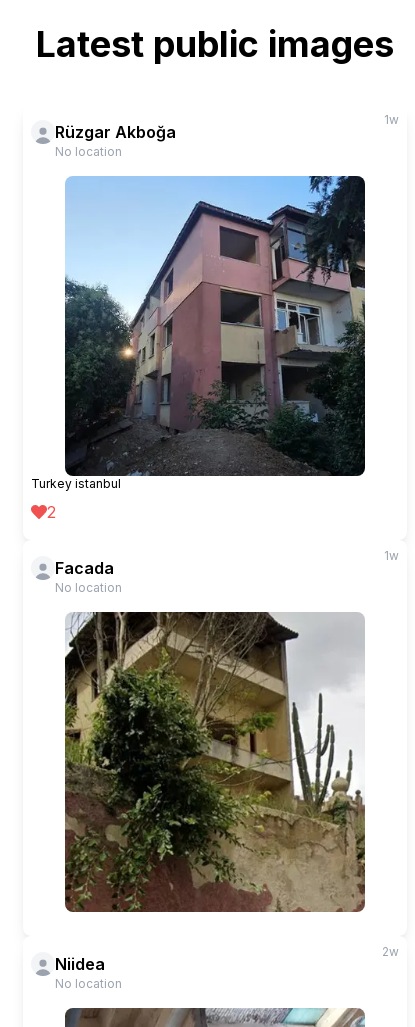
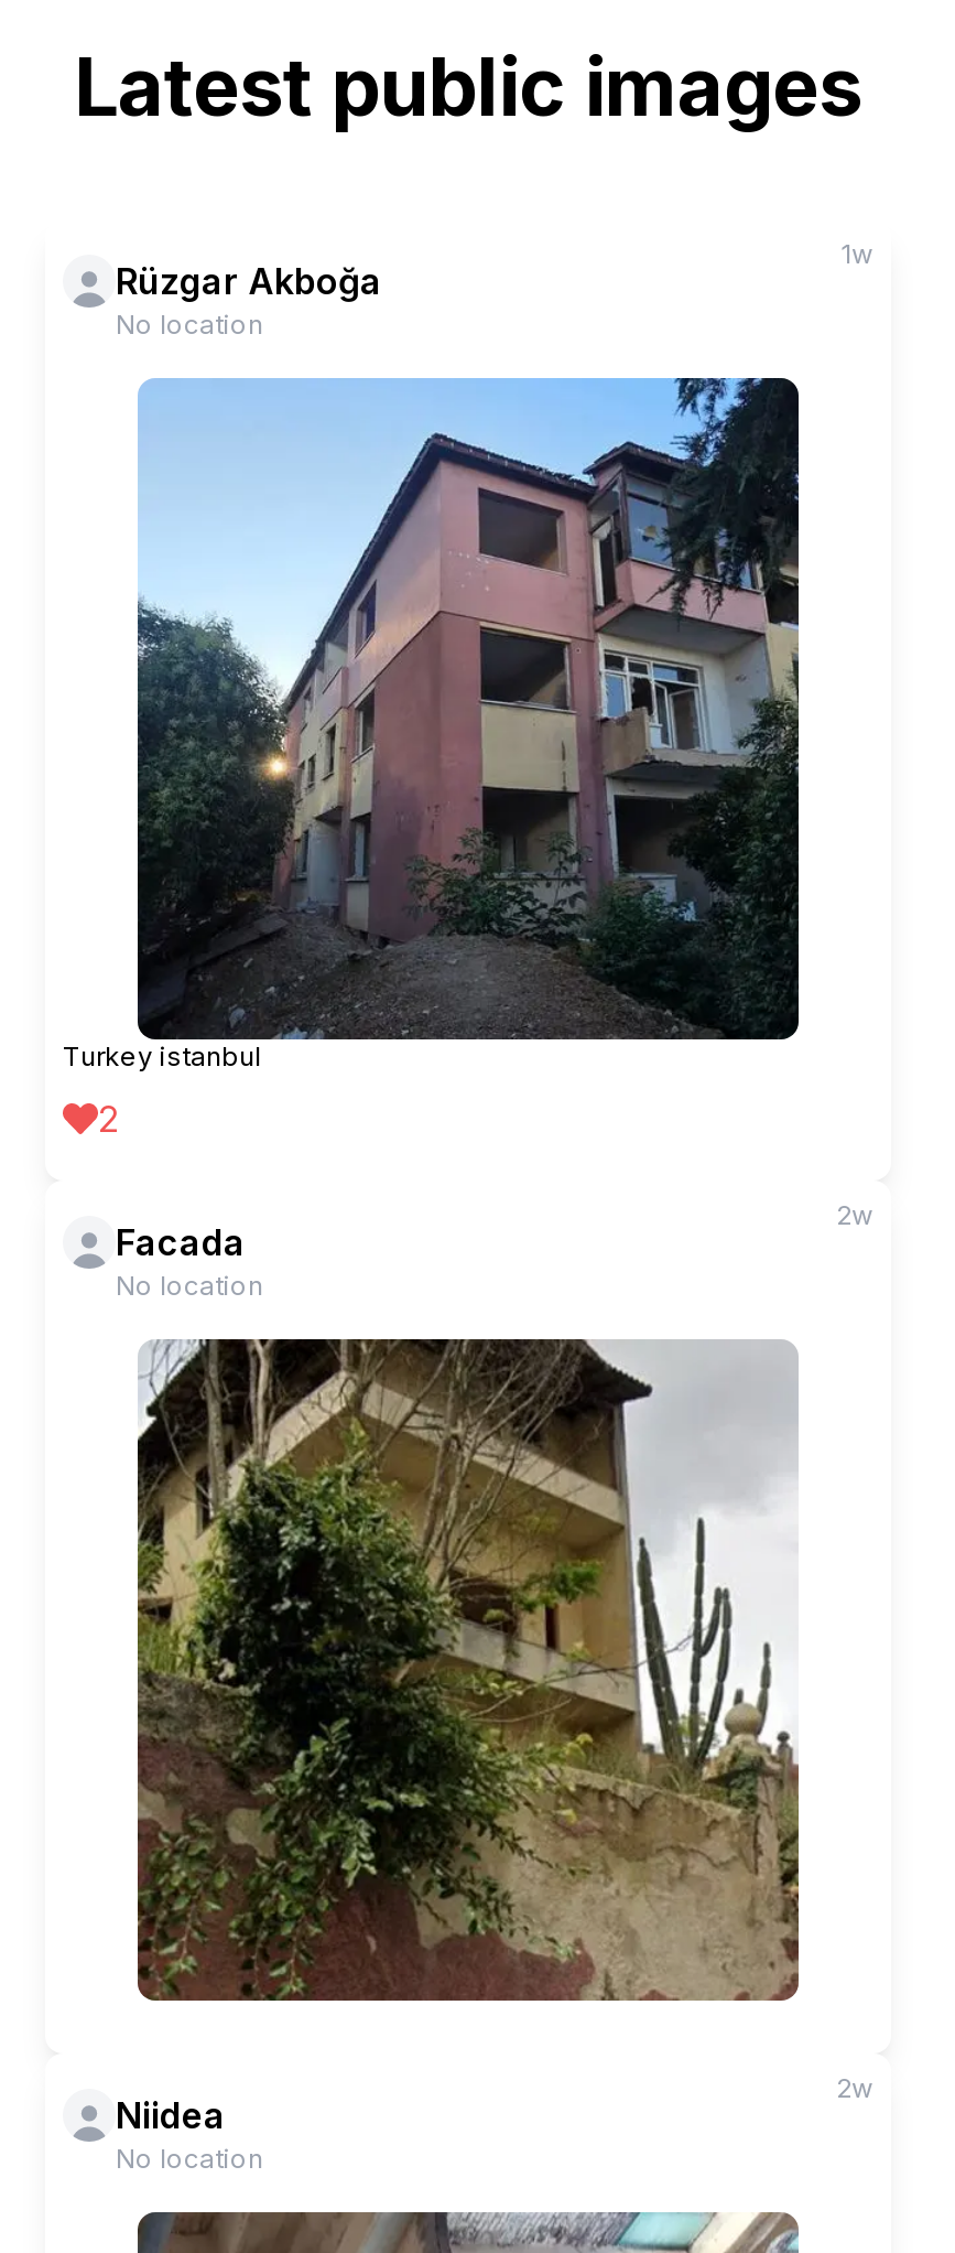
[384,548,399,563] 1w -> [836,1197,873,1230] 2w

